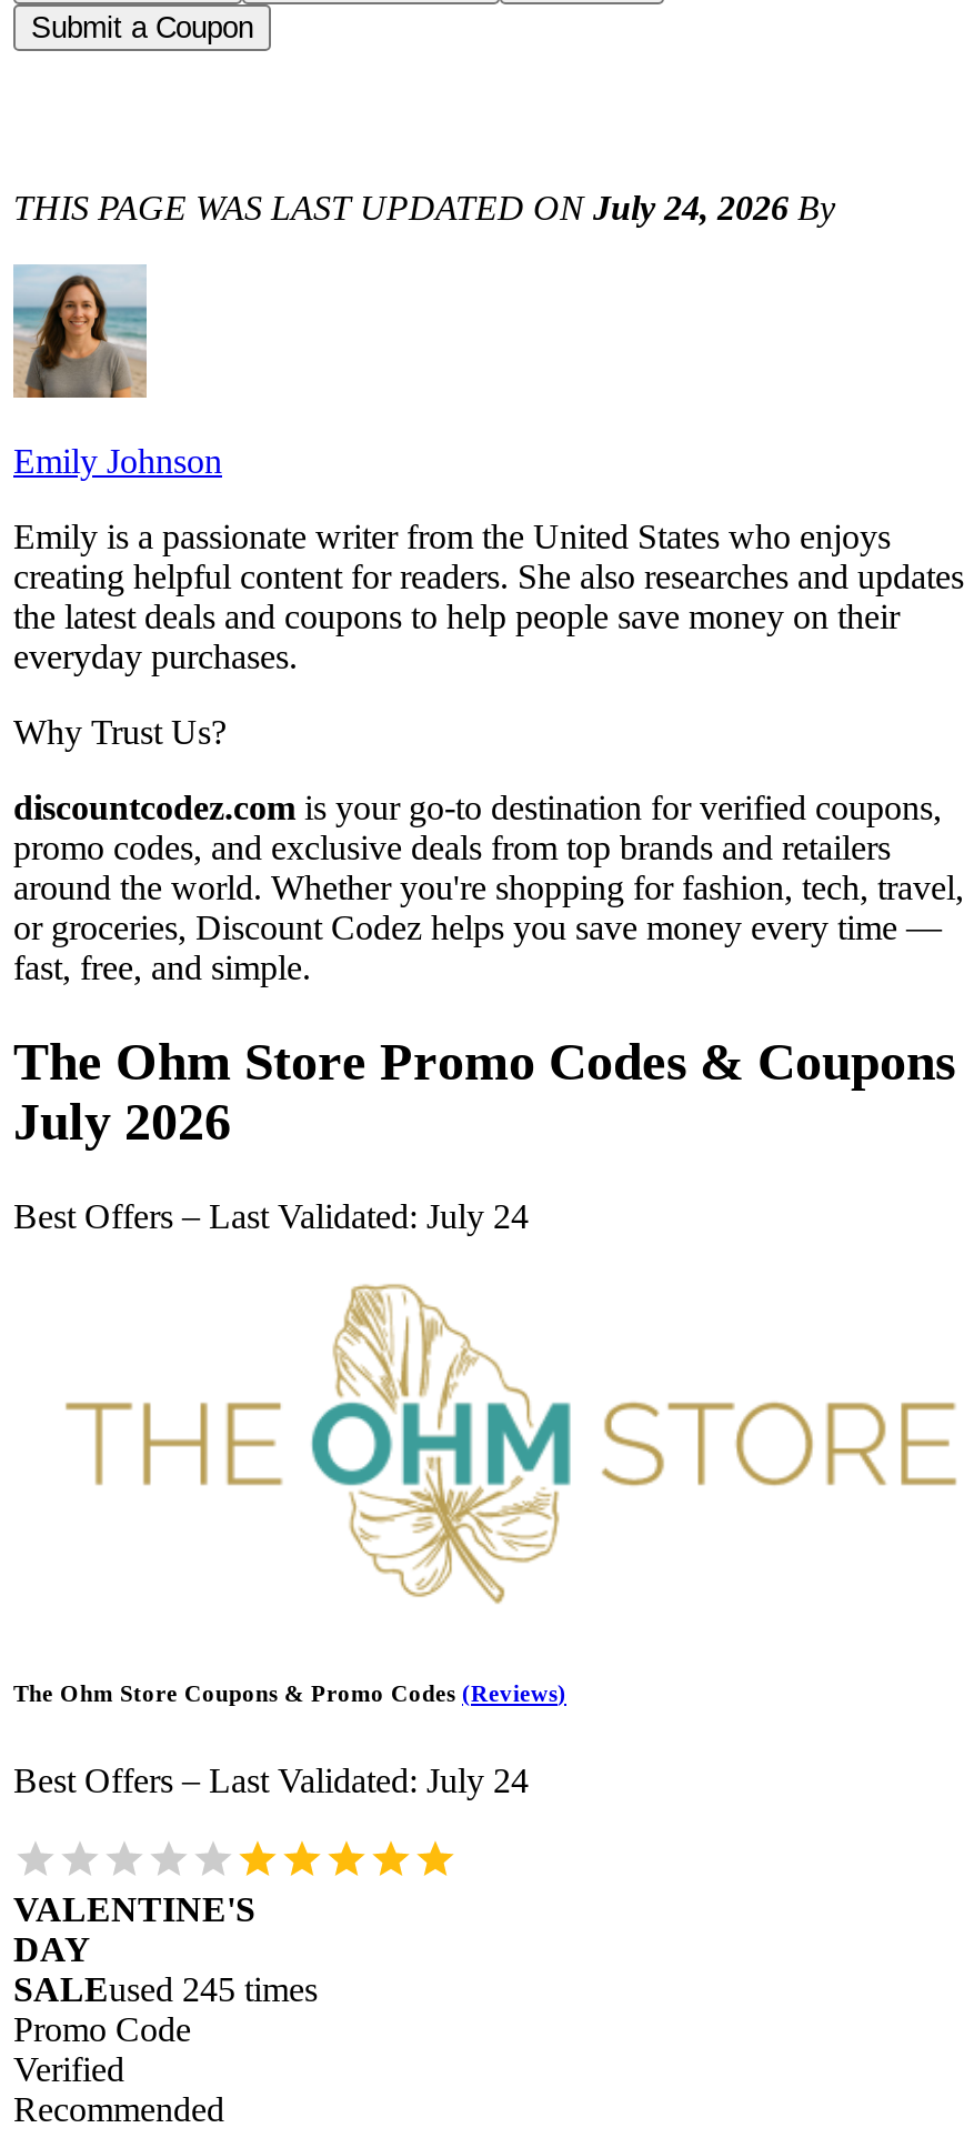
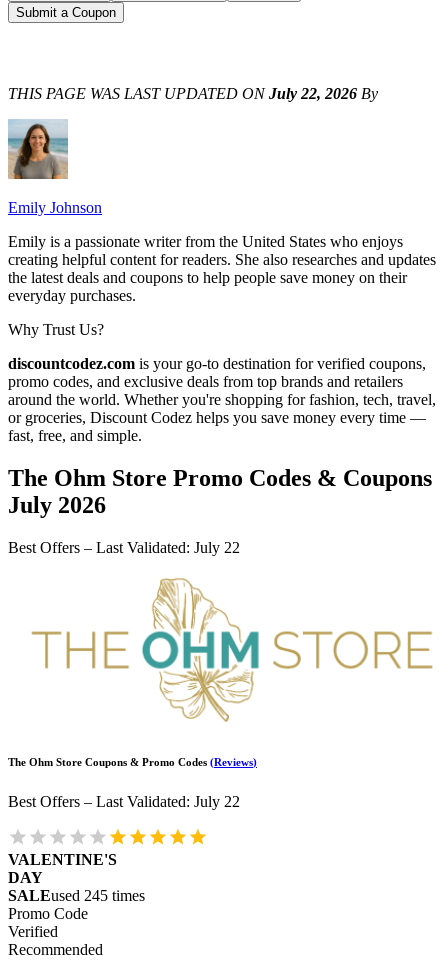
[13,189,835,227] THIS PAGE WAS LAST UPDATED ON July 24, 2026 By -> [8,85,378,102] THIS PAGE WAS LAST UPDATED ON July 22, 2026 By
[13,1197,529,1235] Best Offers – Last Validated: July 24 -> [8,539,240,556] Best Offers – Last Validated: July 22
[13,1761,529,1799] Best Offers – Last Validated: July 24 -> [8,793,240,810] Best Offers – Last Validated: July 22

